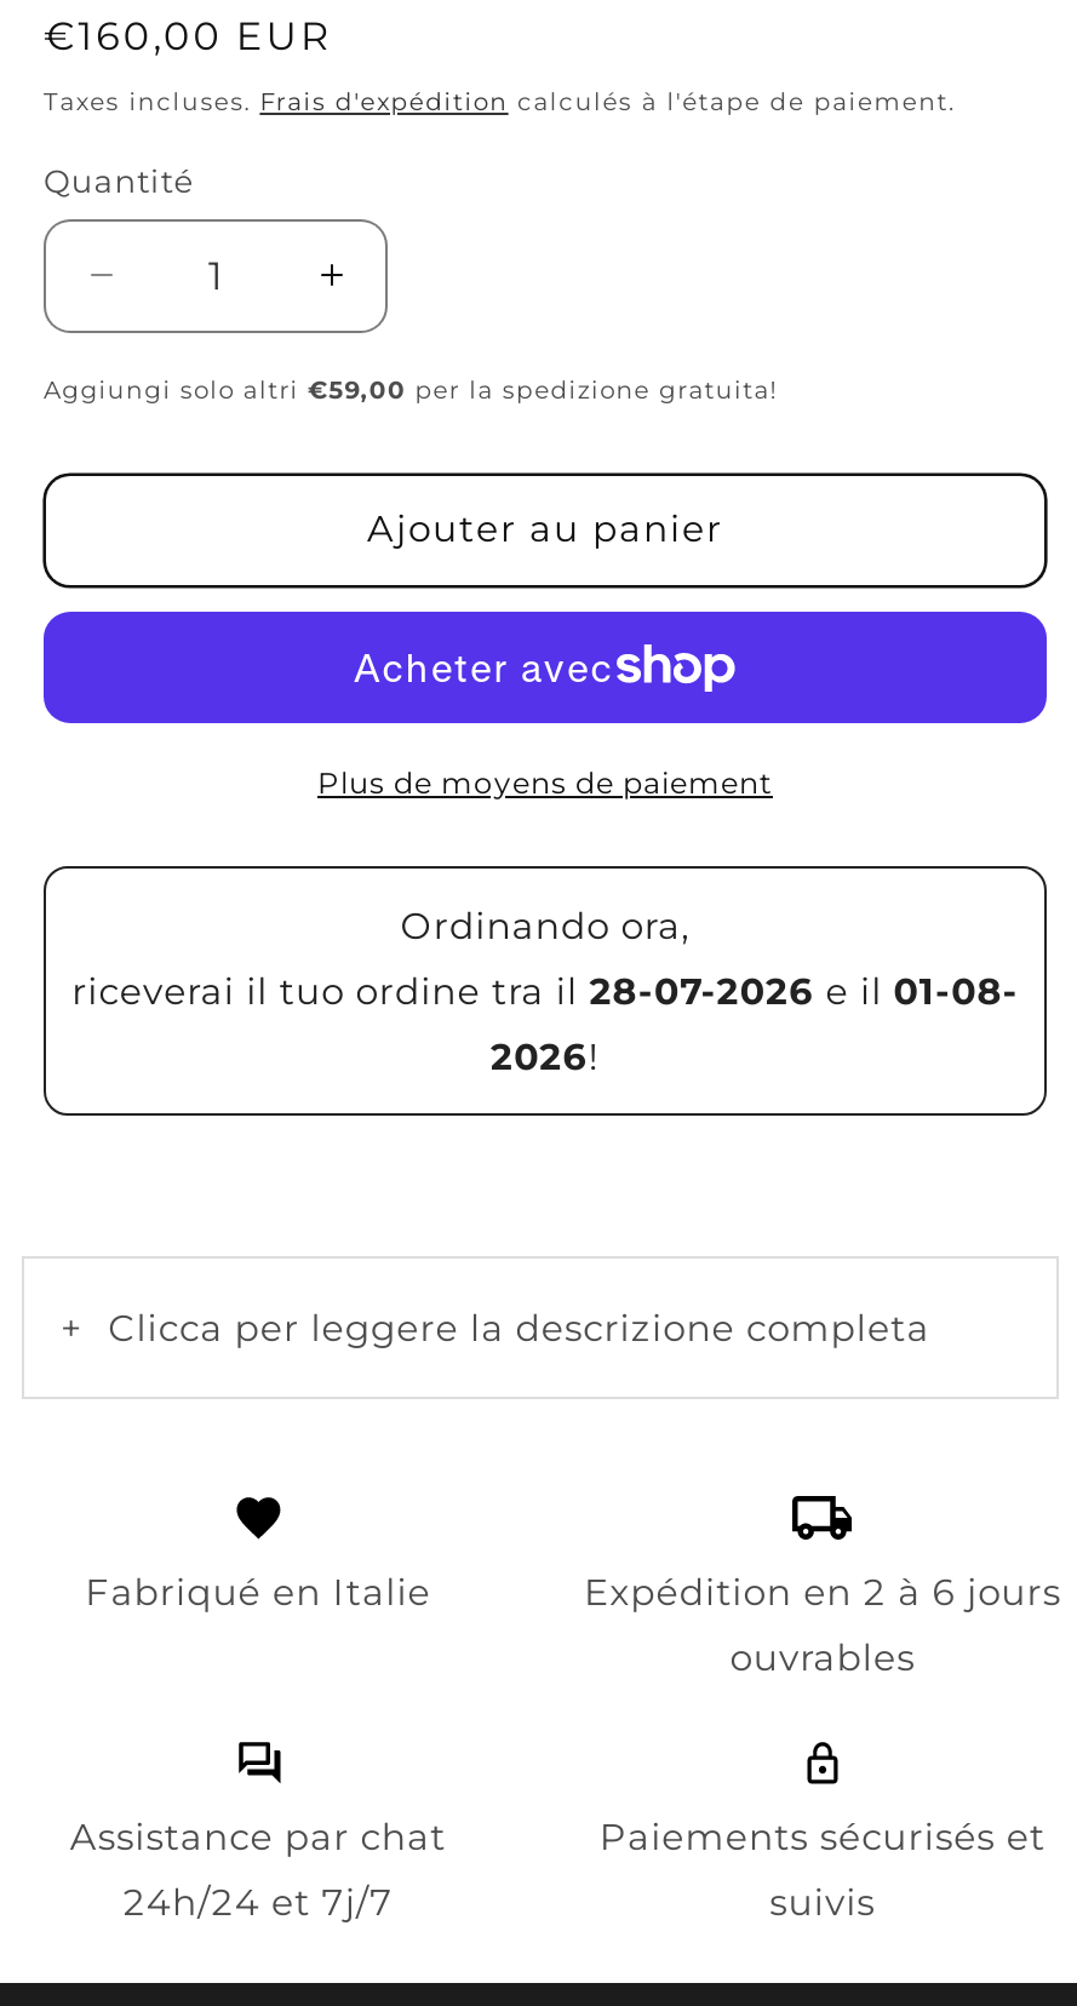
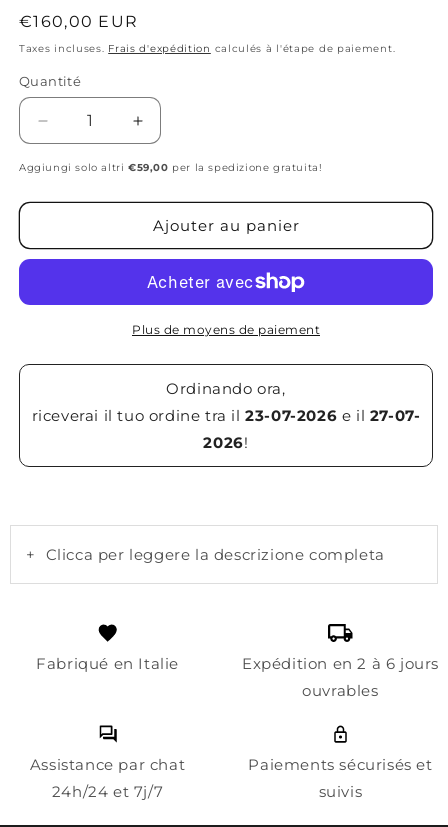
[72,967,1019,1013] riceverai il tuo ordine tra il 28-07-2026 e il 01-08- -> [32,406,420,425] riceverai il tuo ordine tra il 23-07-2026 e il 27-07-

